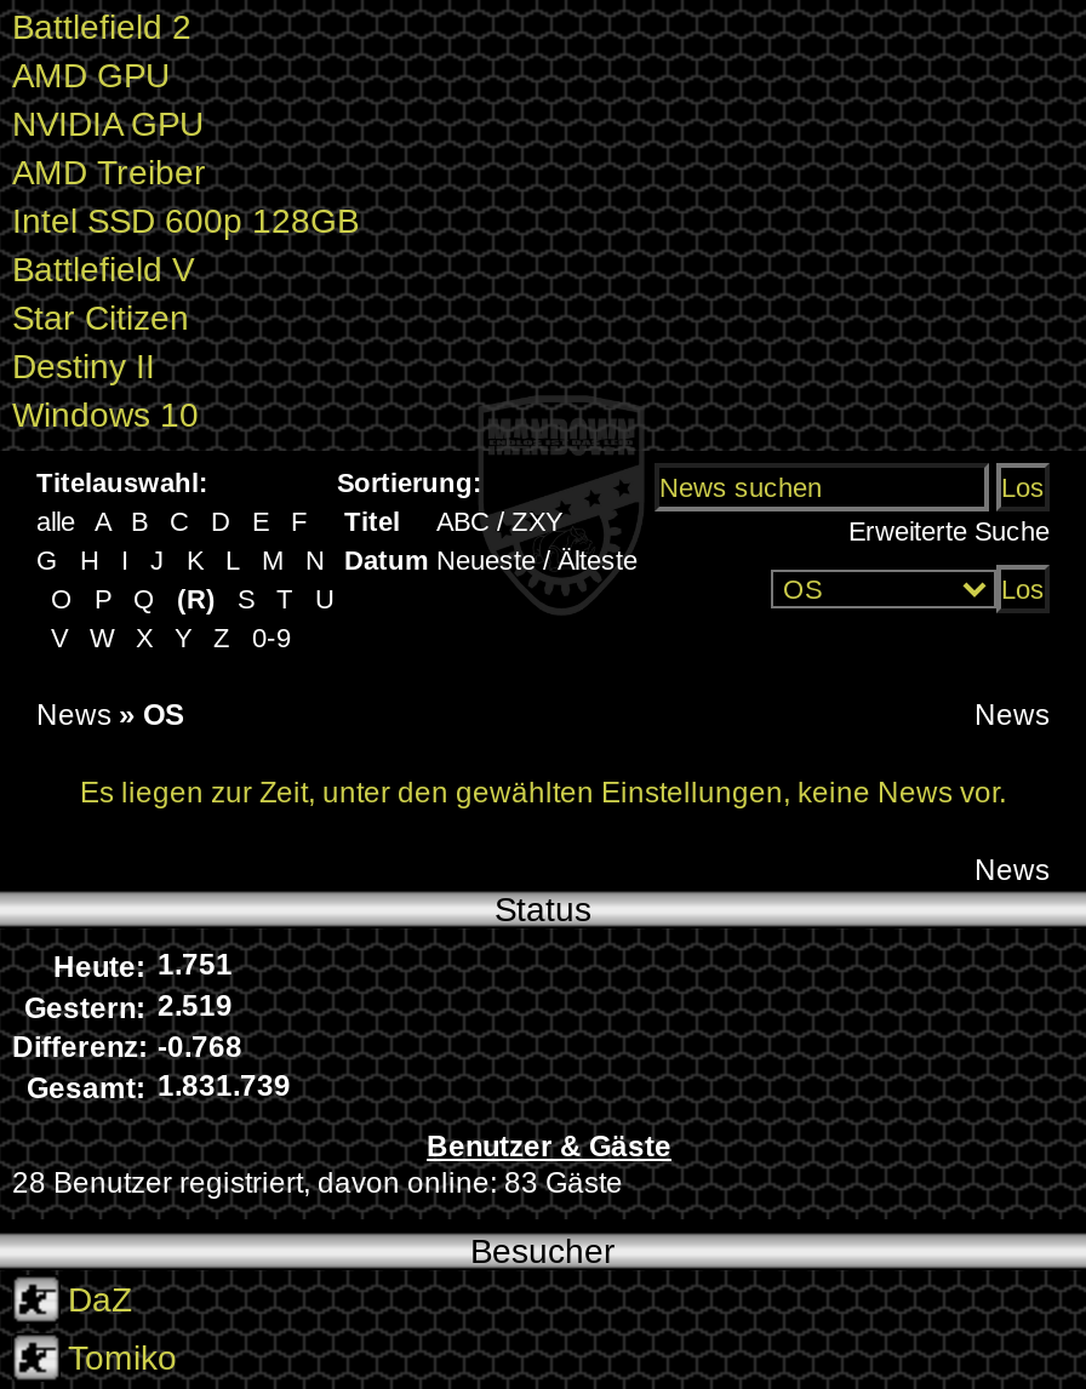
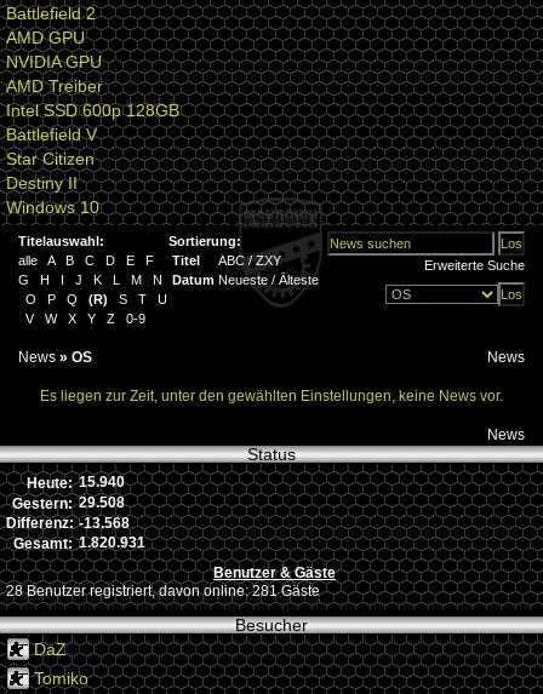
[53,948,233,984] Heute: 1.751 -> [27,474,125,491] Heute: 15.940
[24,989,233,1025] Gestern: 2.519 -> [12,494,125,512] Gestern: 29.508
[12,1030,242,1065] Differenz: -0.768 -> [6,514,130,532] Differenz: -13.568
[27,1070,291,1106] Gesamt: 1.831.739 -> [13,535,145,553] Gesamt: 1.820.931
[12,1167,623,1201] 28 Benutzer registriert, davon online: 83 Gäste -> [6,583,320,600] 28 Benutzer registriert, davon online: 281 Gäste

